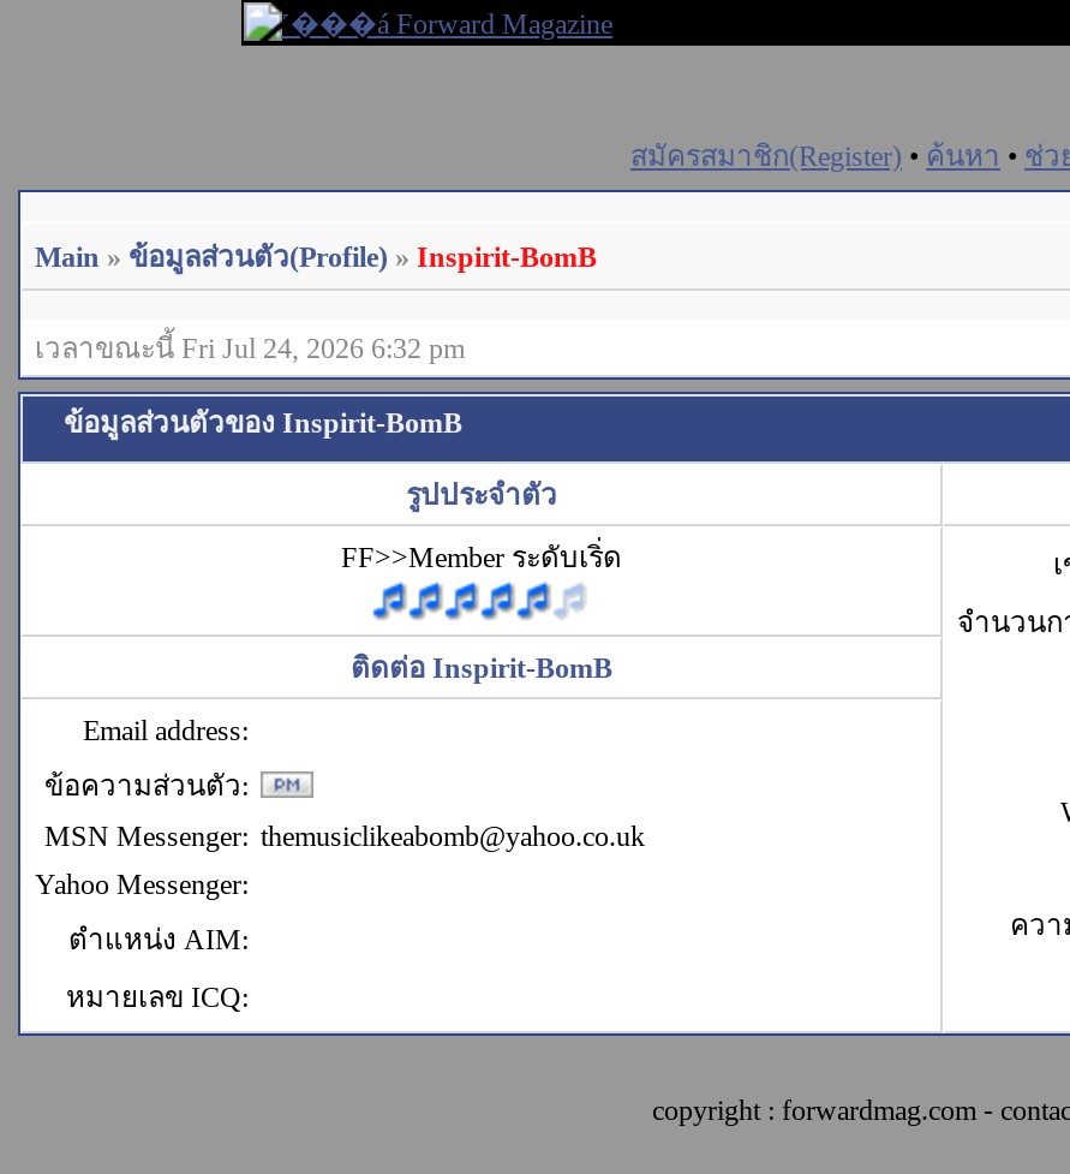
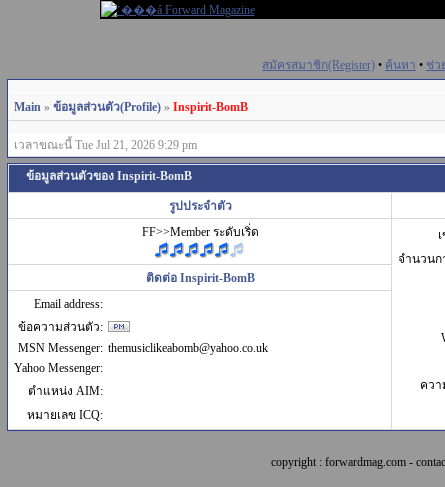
[35,332,465,365] เวลาขณะนี้ Fri Jul 24, 2026 6:32 pm -> [14,138,197,152] เวลาขณะนี้ Tue Jul 21, 2026 9:29 pm

